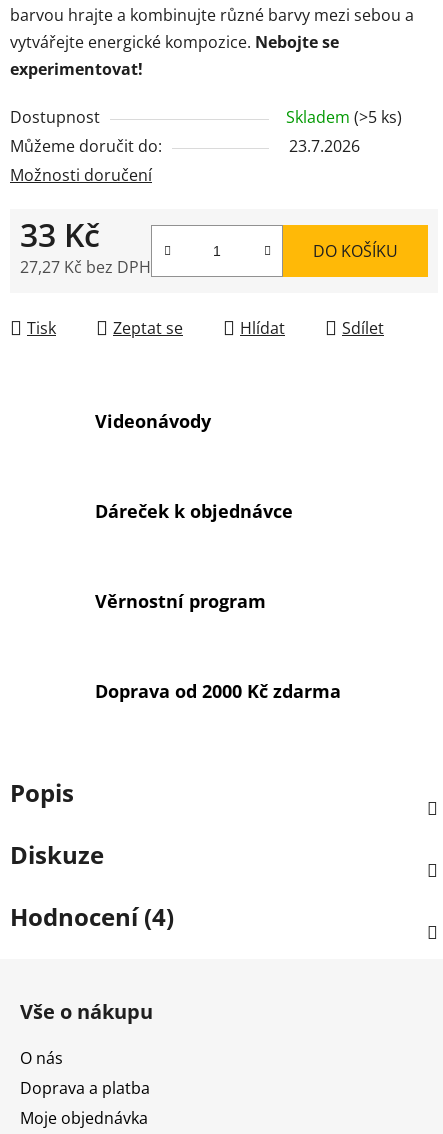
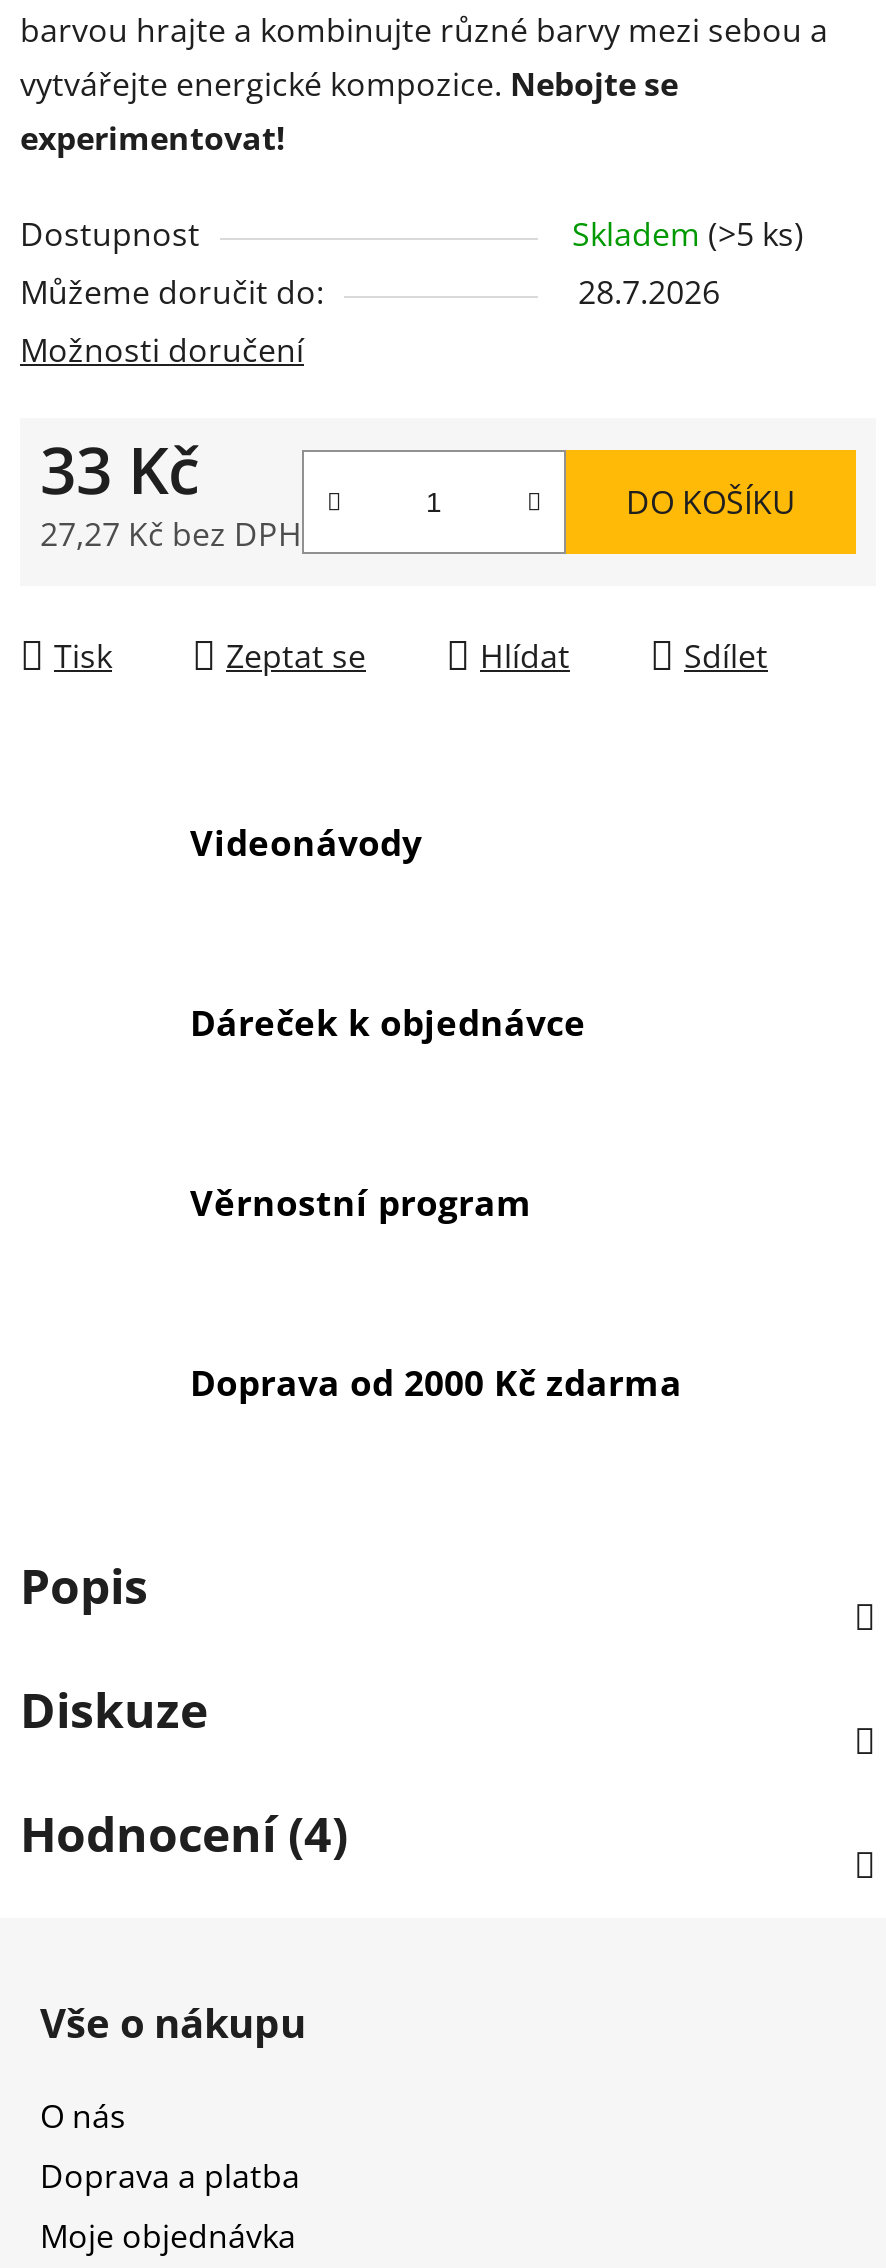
[289,134,360,156] 23.7.2026 -> [578,269,720,313] 28.7.2026

